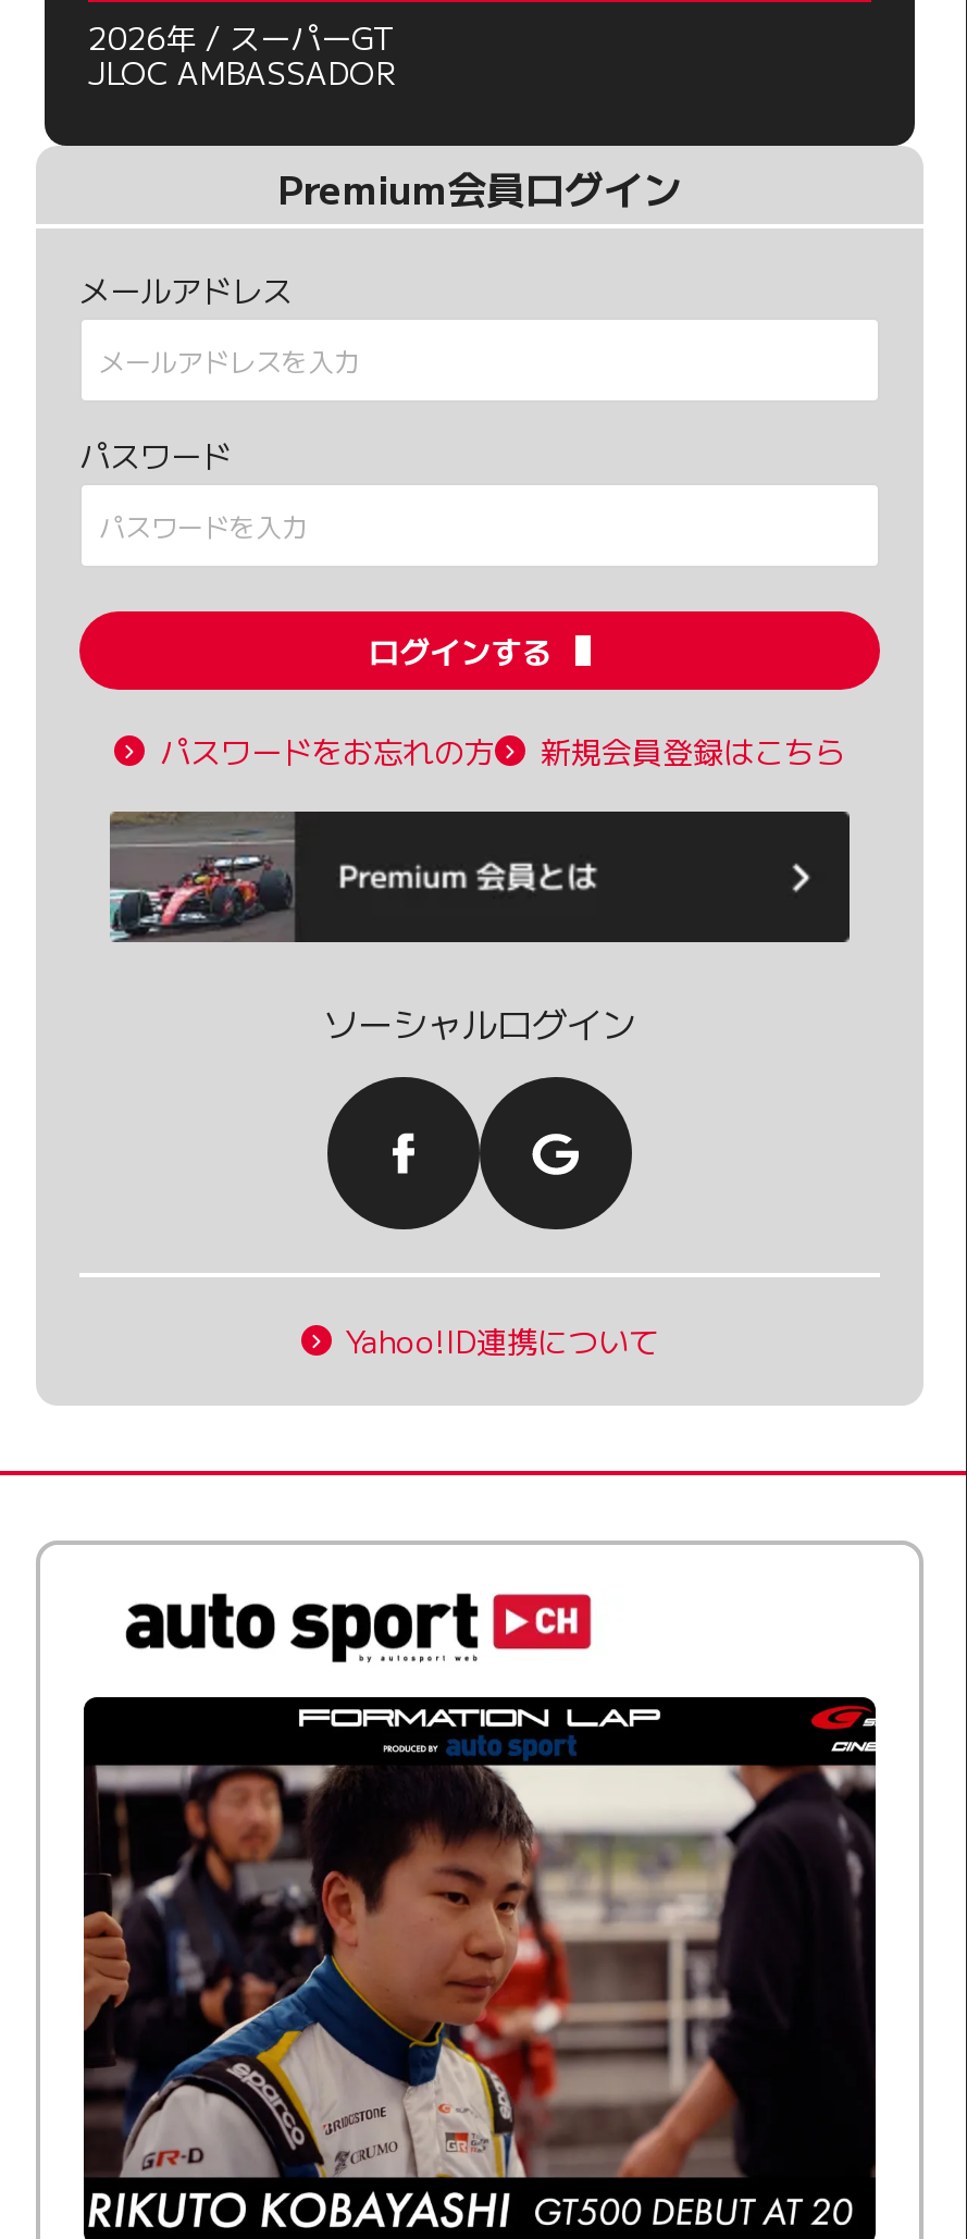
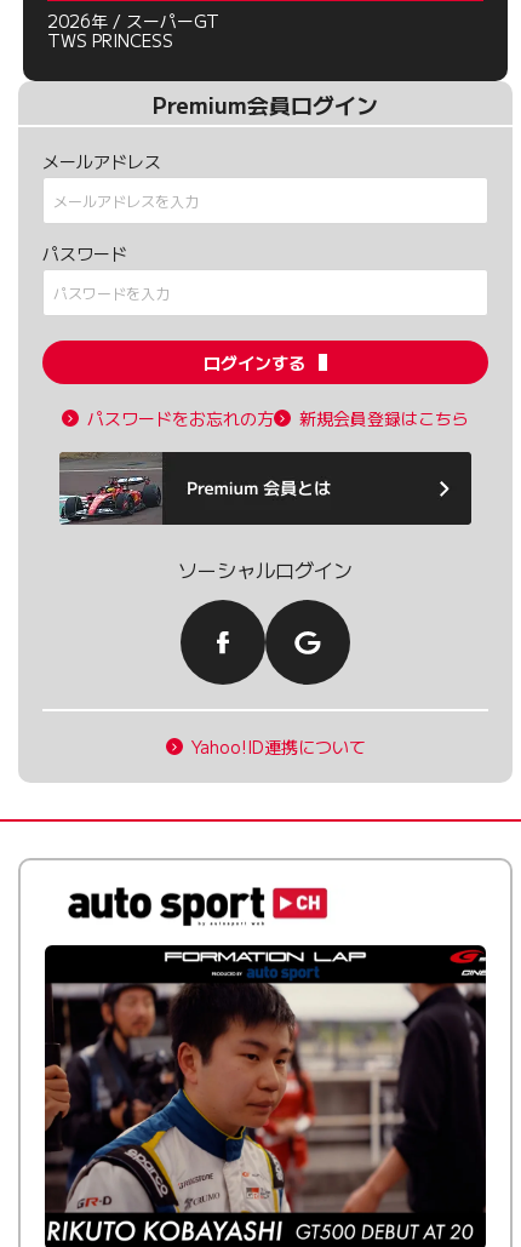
[88,49,395,92] JLOC AMBASSADOR -> [47,27,173,52] TWS PRINCESS

